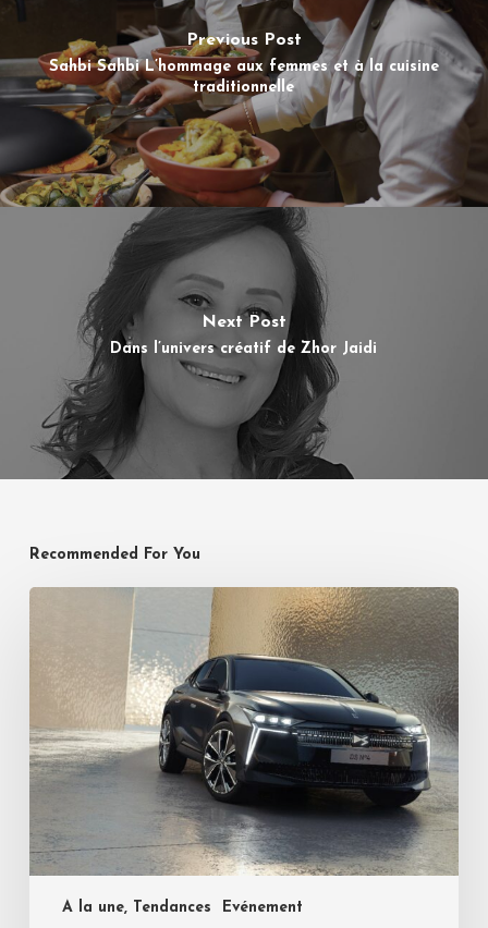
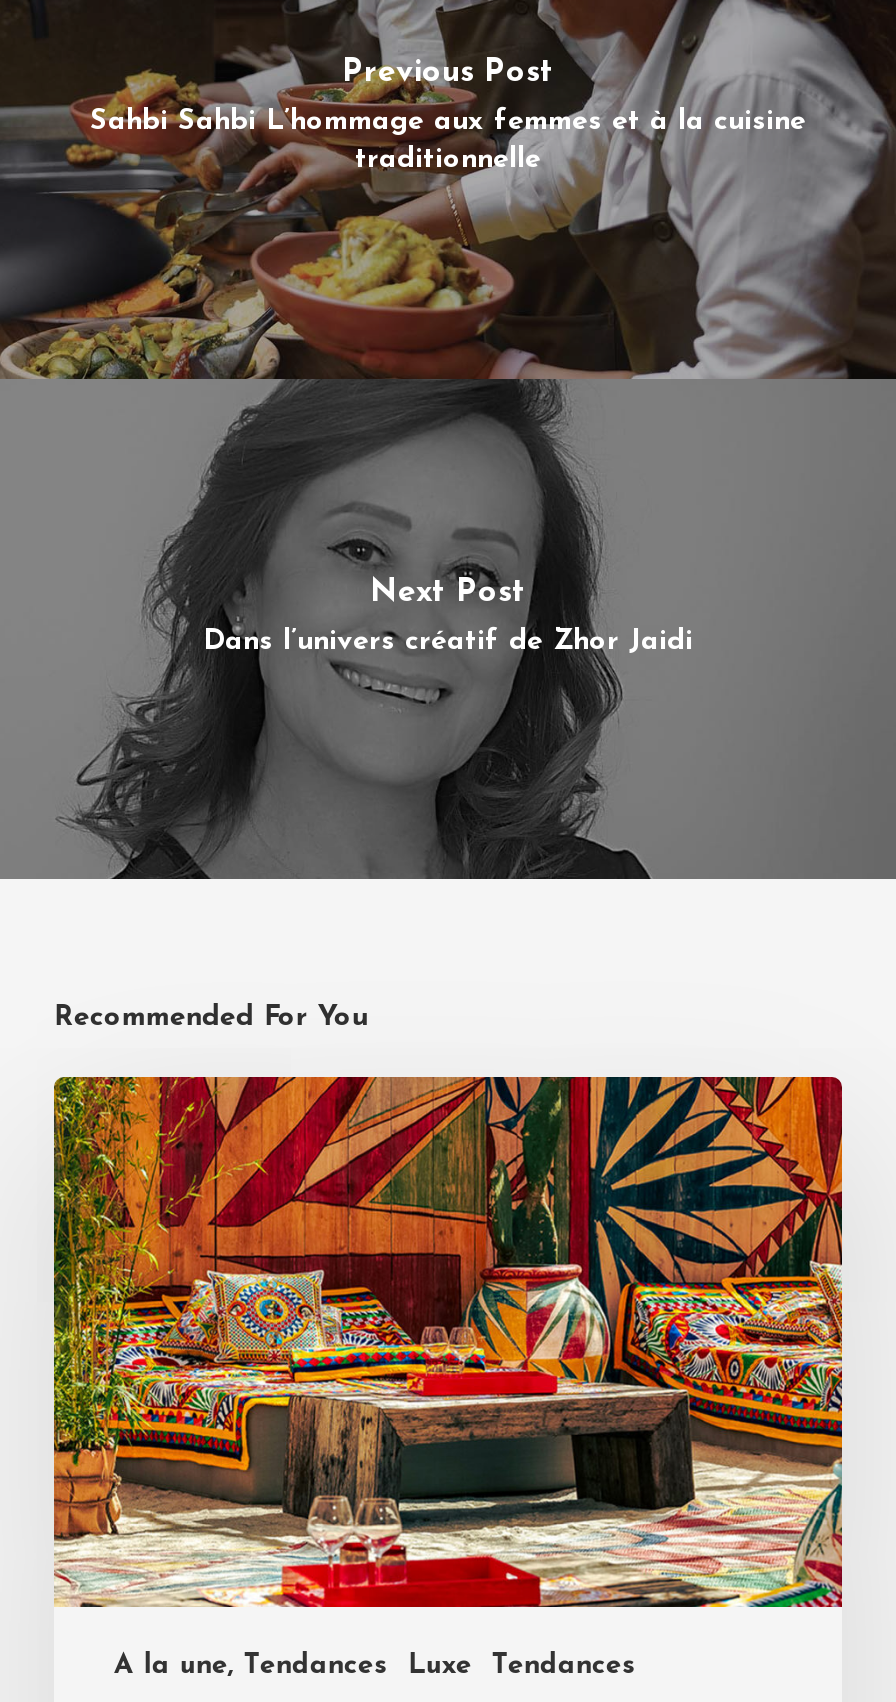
[29,586,460,915] [image] | Evénement -> [52,1074,844,1681] [image] | Luxe | Tendances

